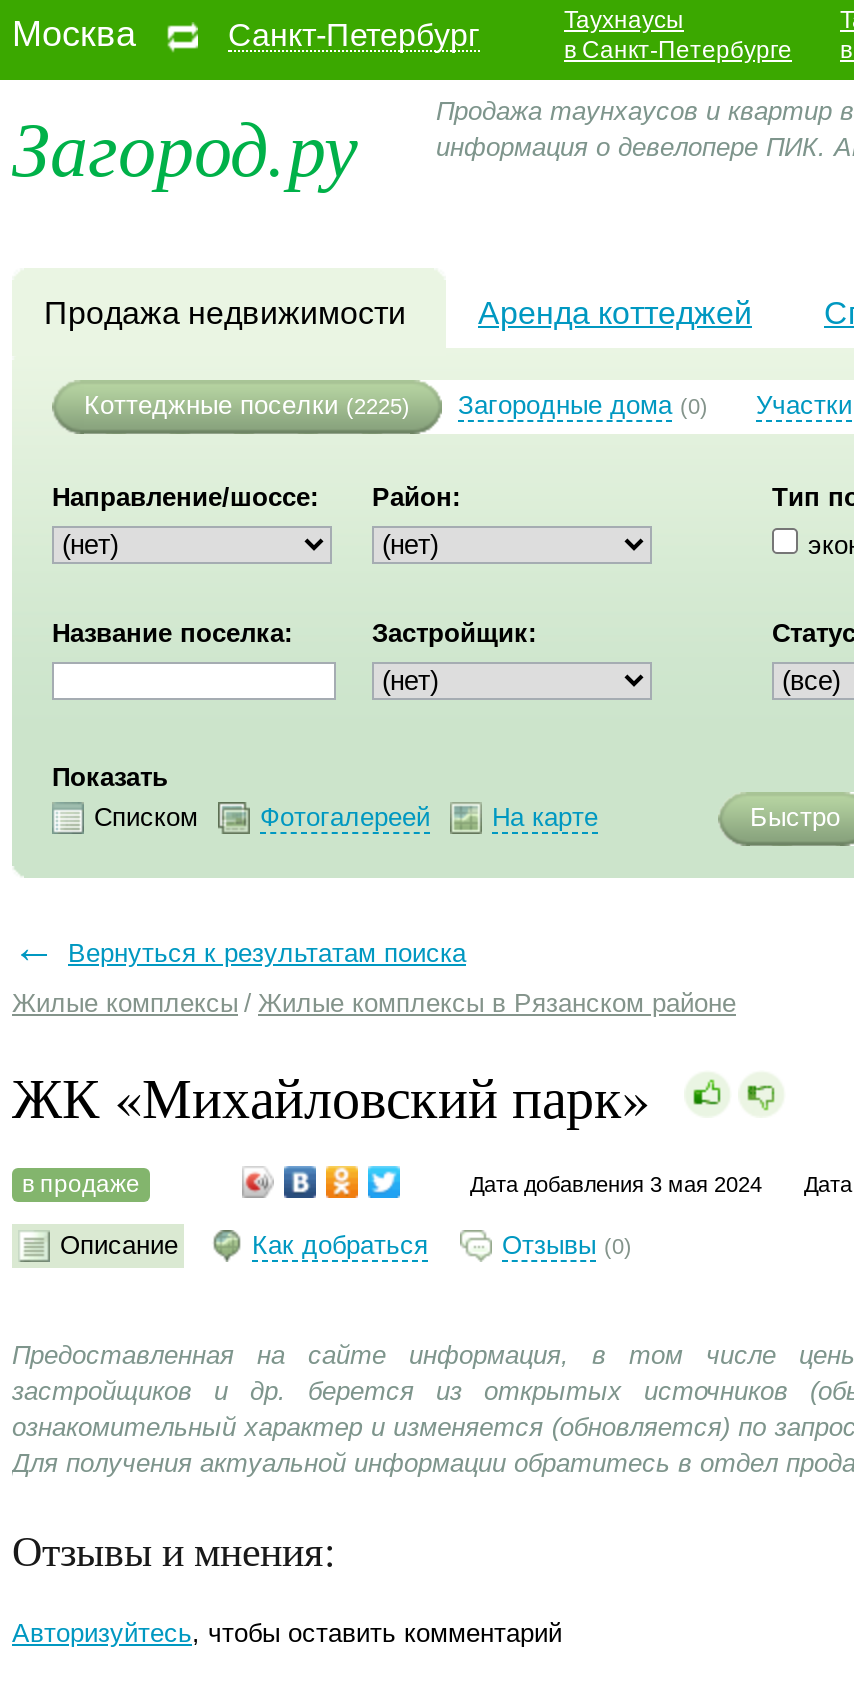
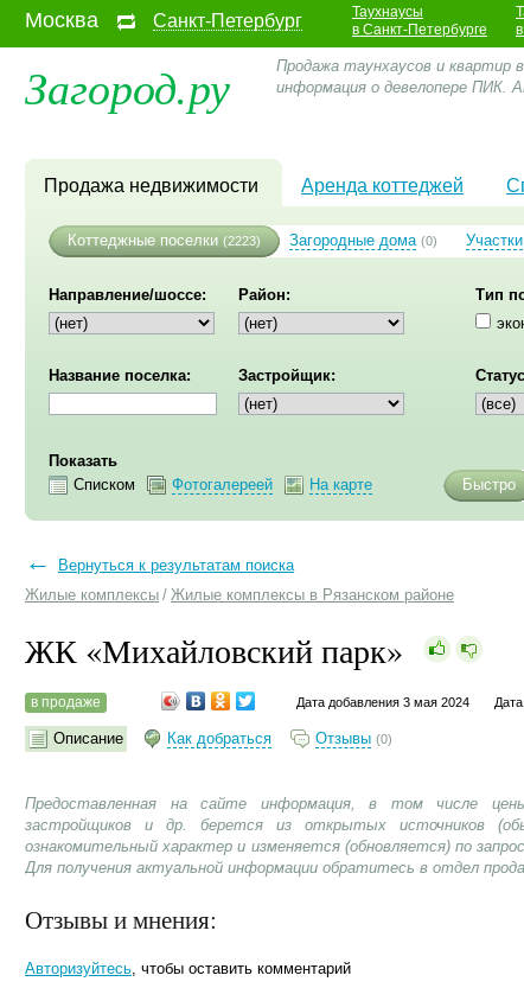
[84,390,410,420] Коттеджные поселки (2225) -> [68,231,261,249] Коттеджные поселки (2223)

